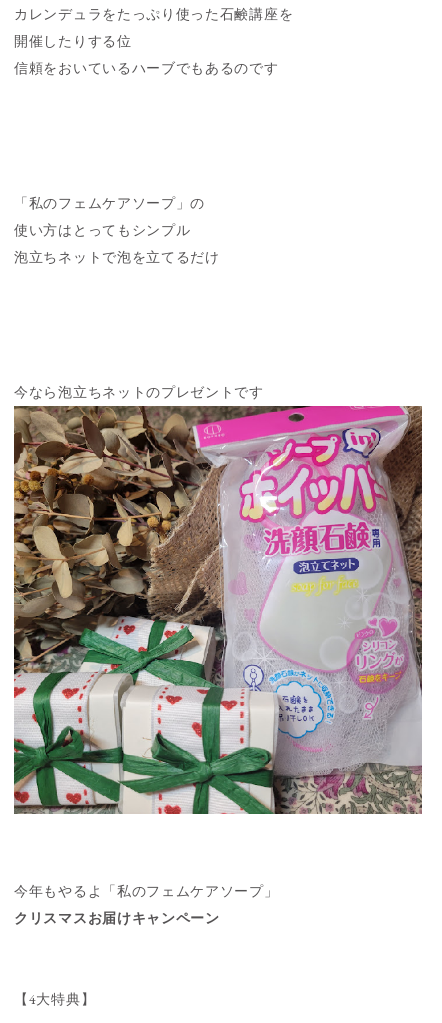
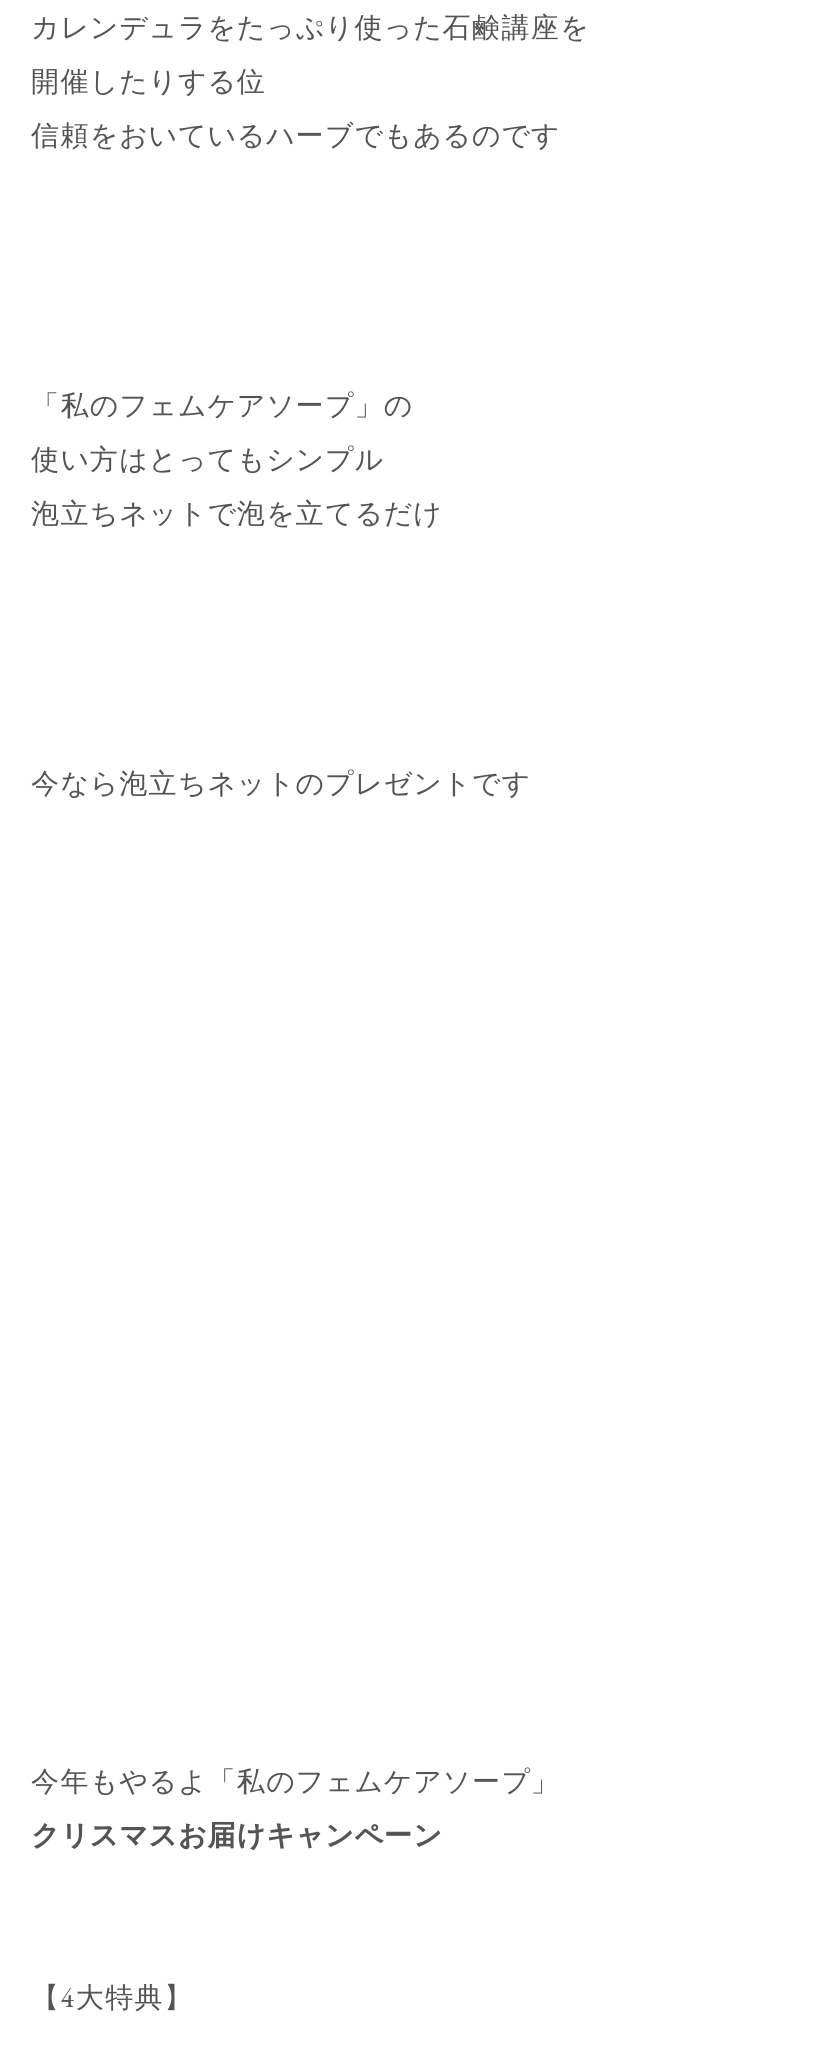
[13,405,423,815] [image] -> none

